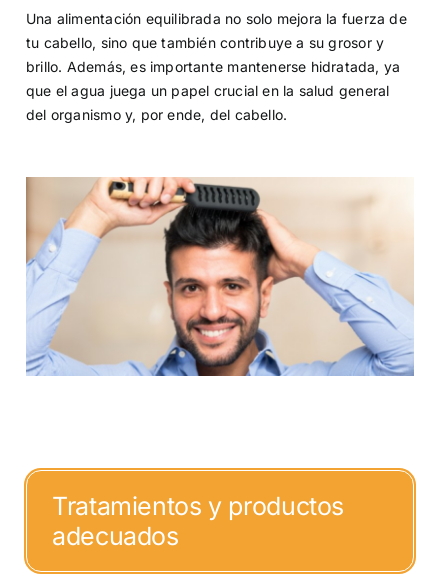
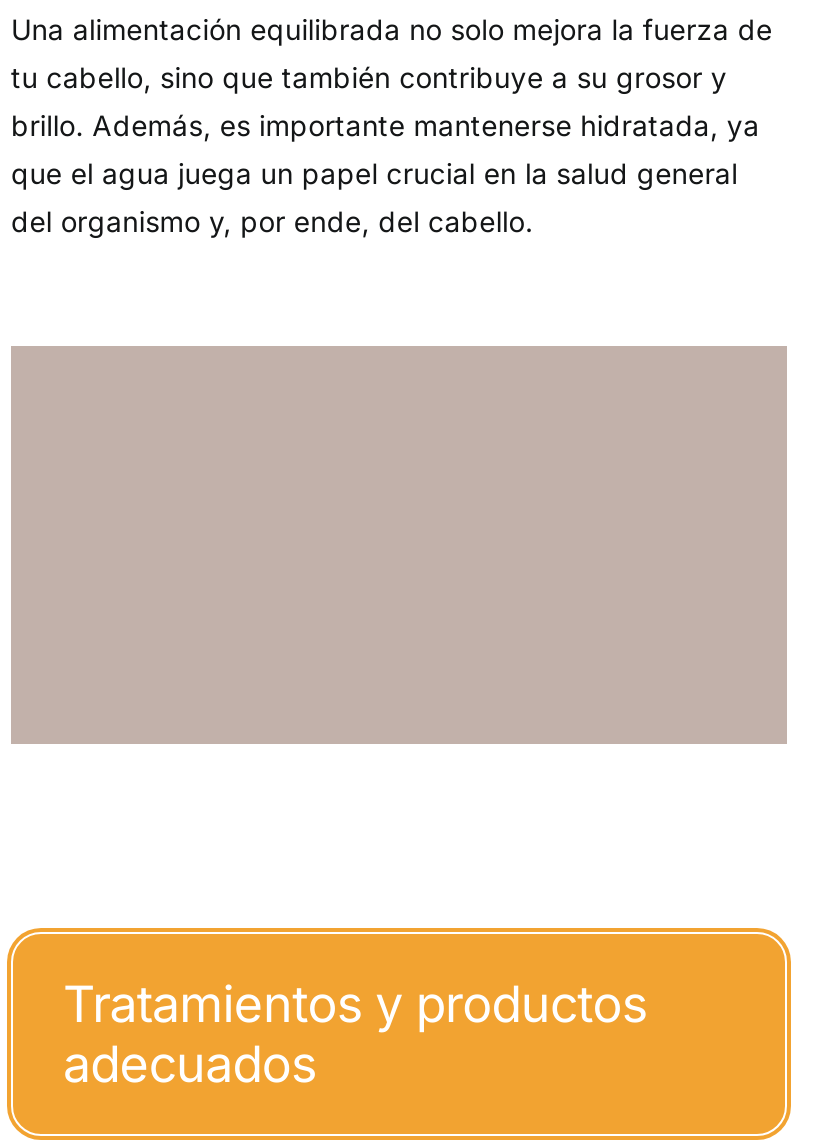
[26,177,414,377] [image] -> none

